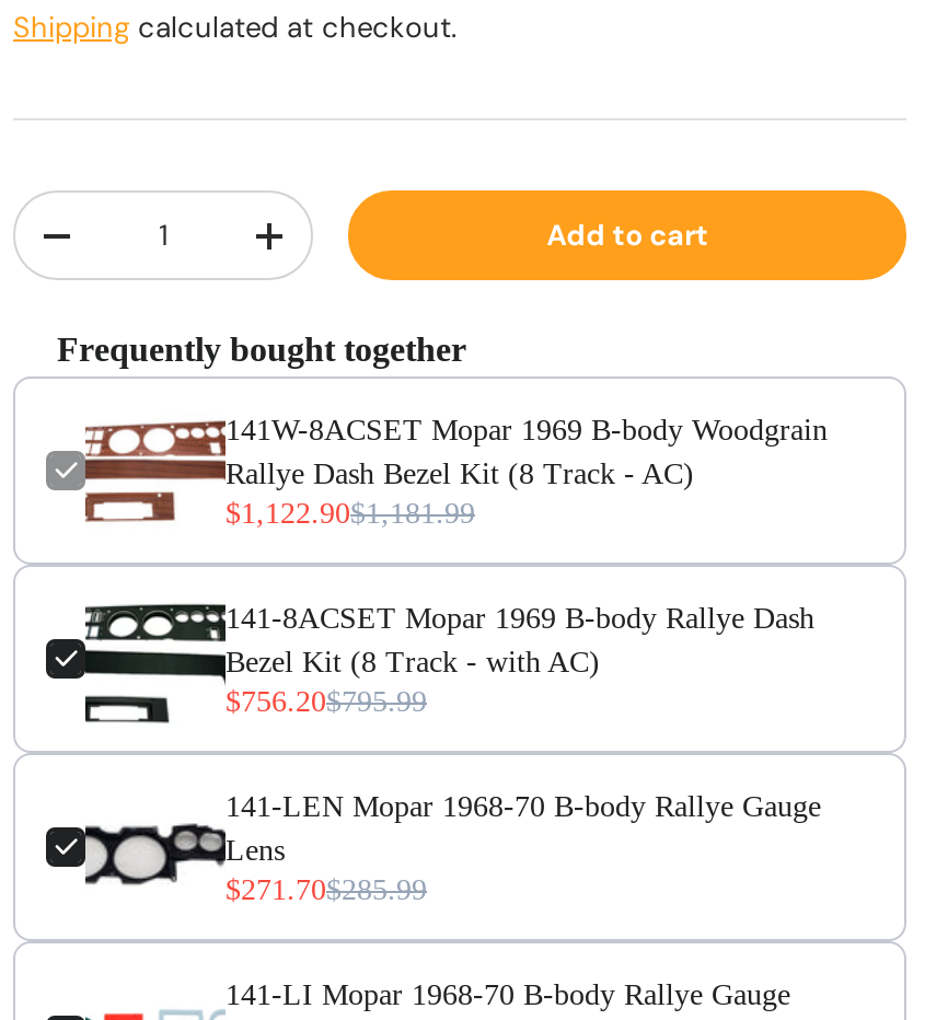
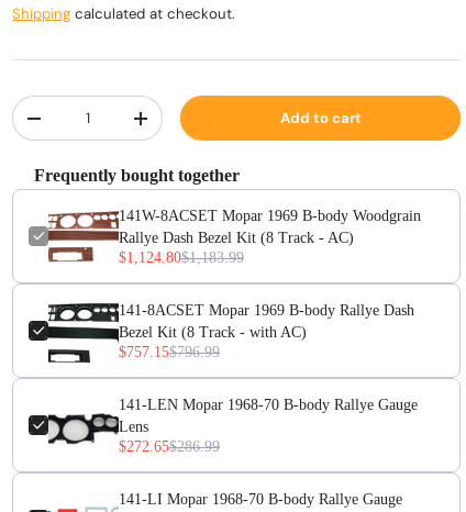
[226,497,475,530] $1,122.90$1,181.99 -> [119,250,244,266] $1,124.80$1,183.99
[226,686,427,718] $756.20$795.99 -> [119,344,220,361] $757.15$796.99
[226,874,427,907] $271.70$285.99 -> [119,439,220,455] $272.65$286.99

